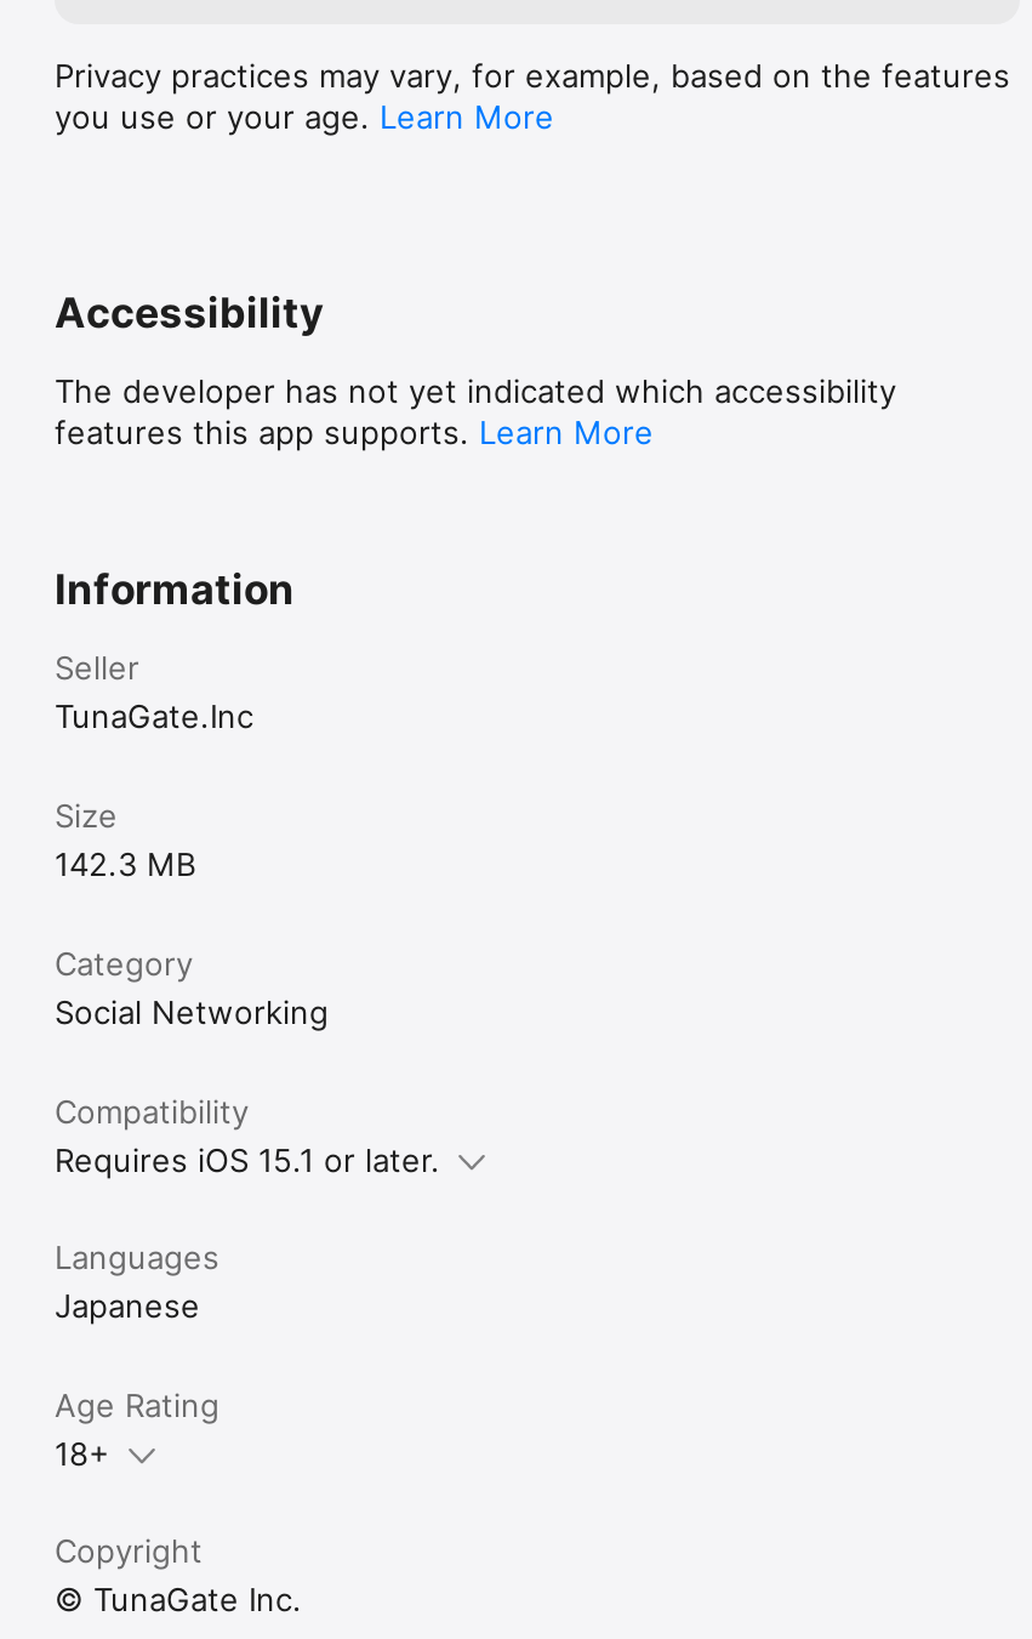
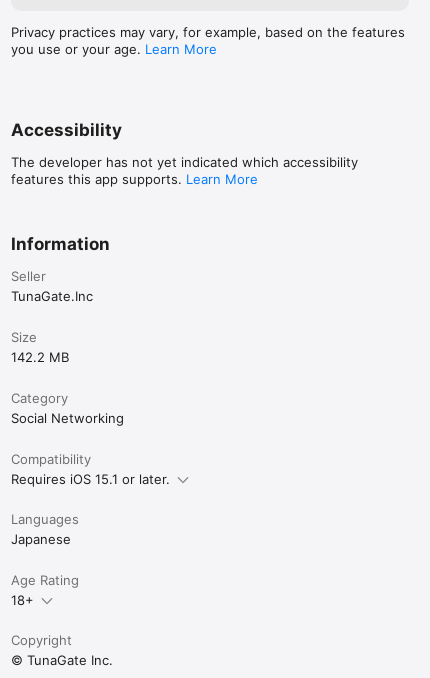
[55,844,195,883] 142.3 MB -> [11,349,69,365] 142.2 MB

